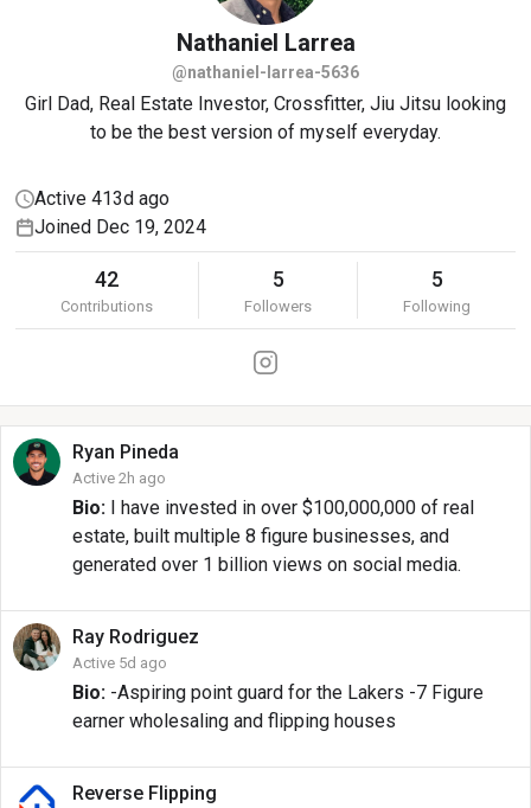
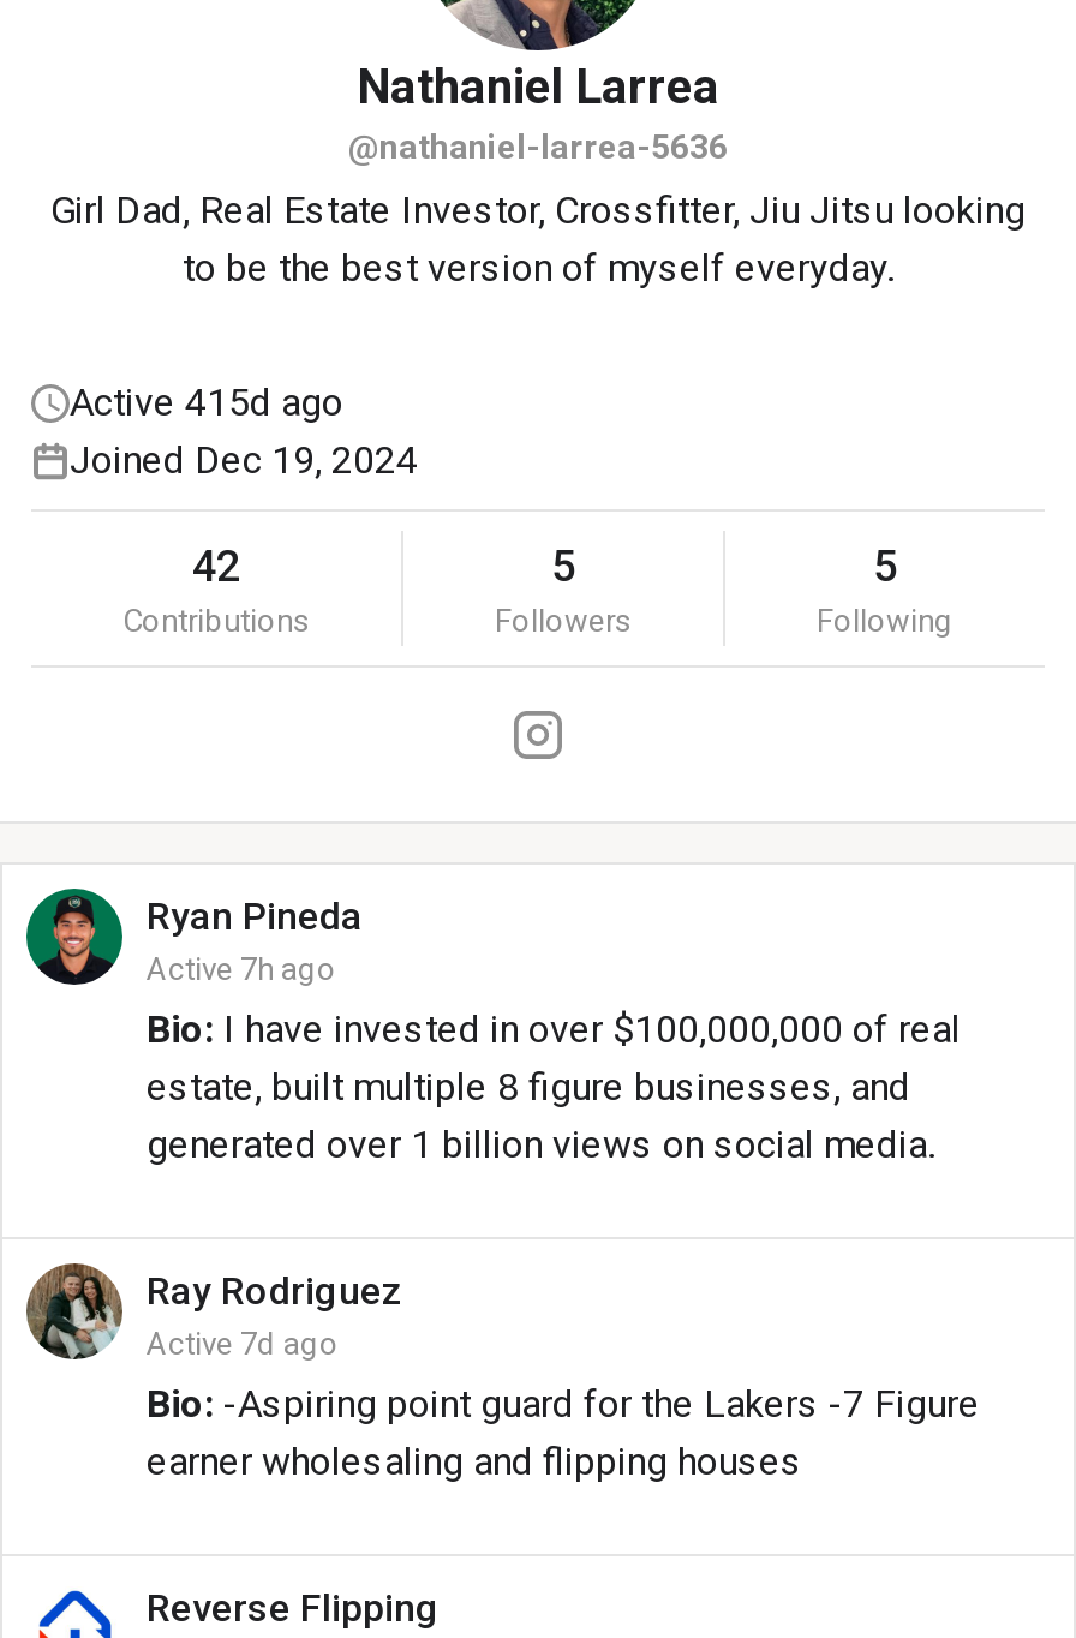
[34,187,169,210] Active 413d ago -> [70,379,343,425] Active 415d ago
[72,469,166,487] Active 2h ago -> [147,951,336,987] Active 7h ago
[72,654,167,672] Active 5d ago -> [147,1326,339,1362] Active 7d ago

